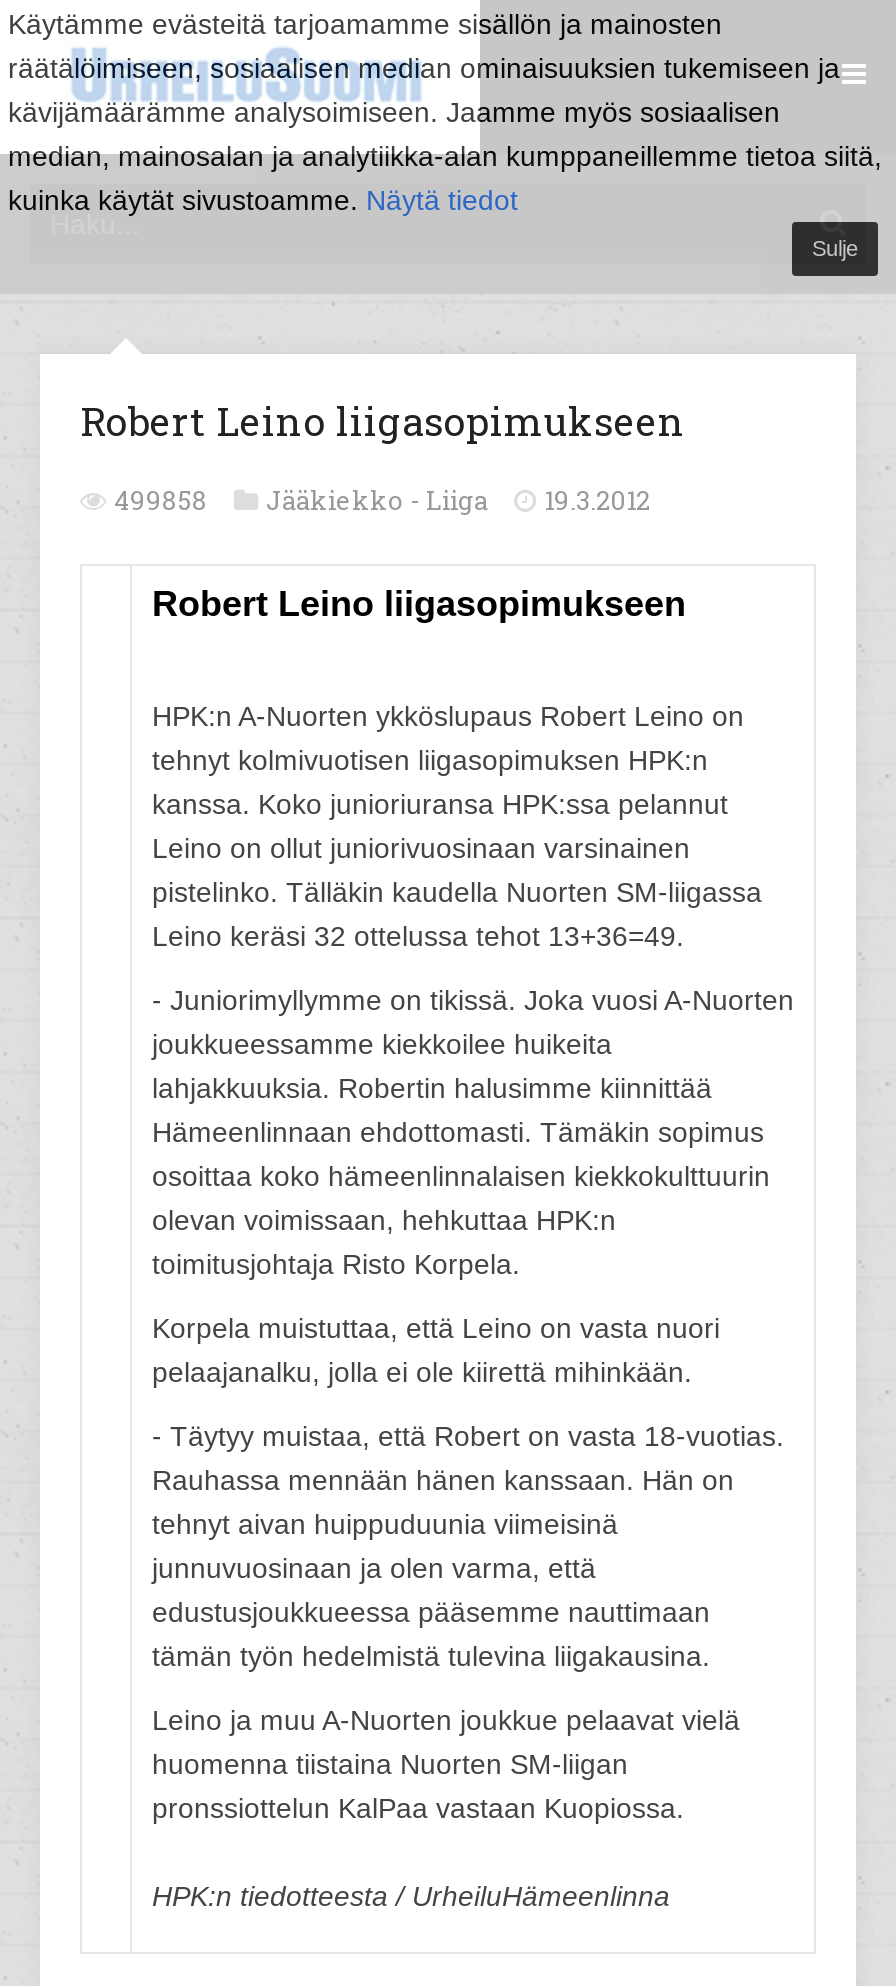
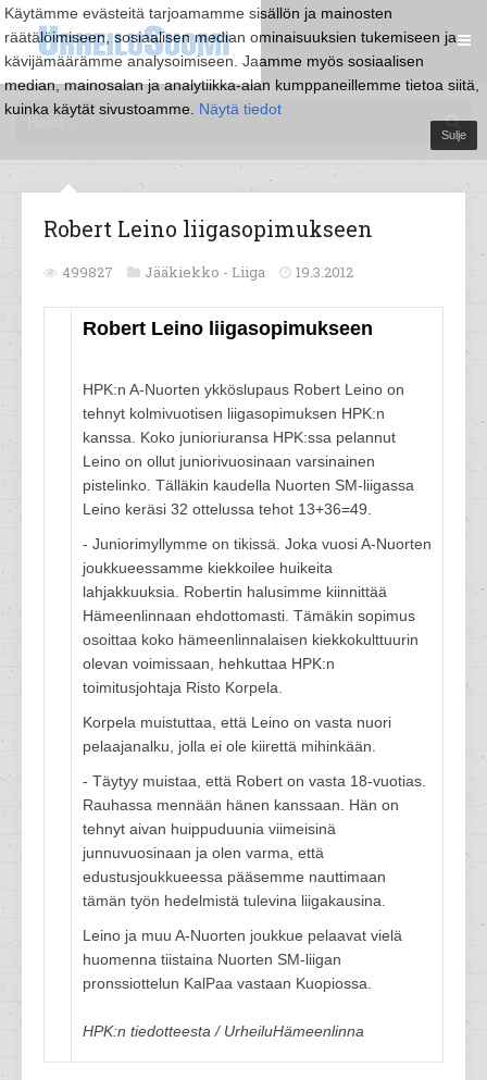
[114,482,650,518] 499858 Jääkiekko - Liiga 19.3.2012 -> [62,262,353,282] 499827 Jääkiekko - Liiga 19.3.2012

